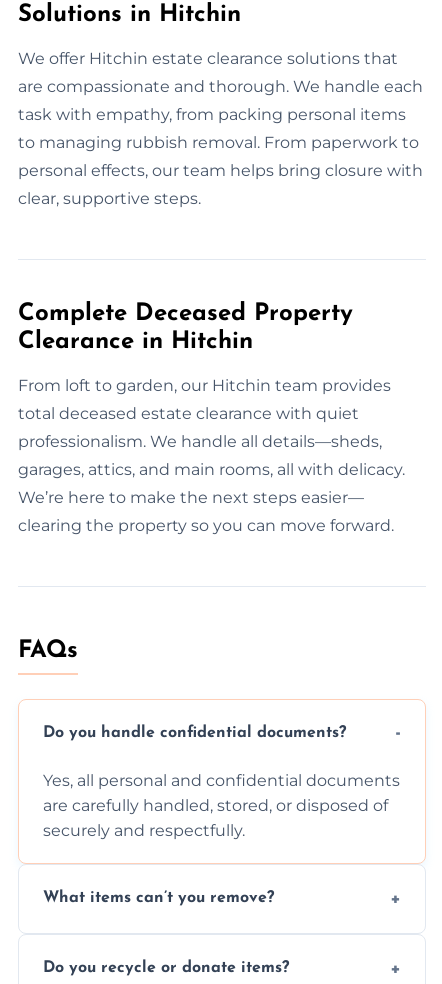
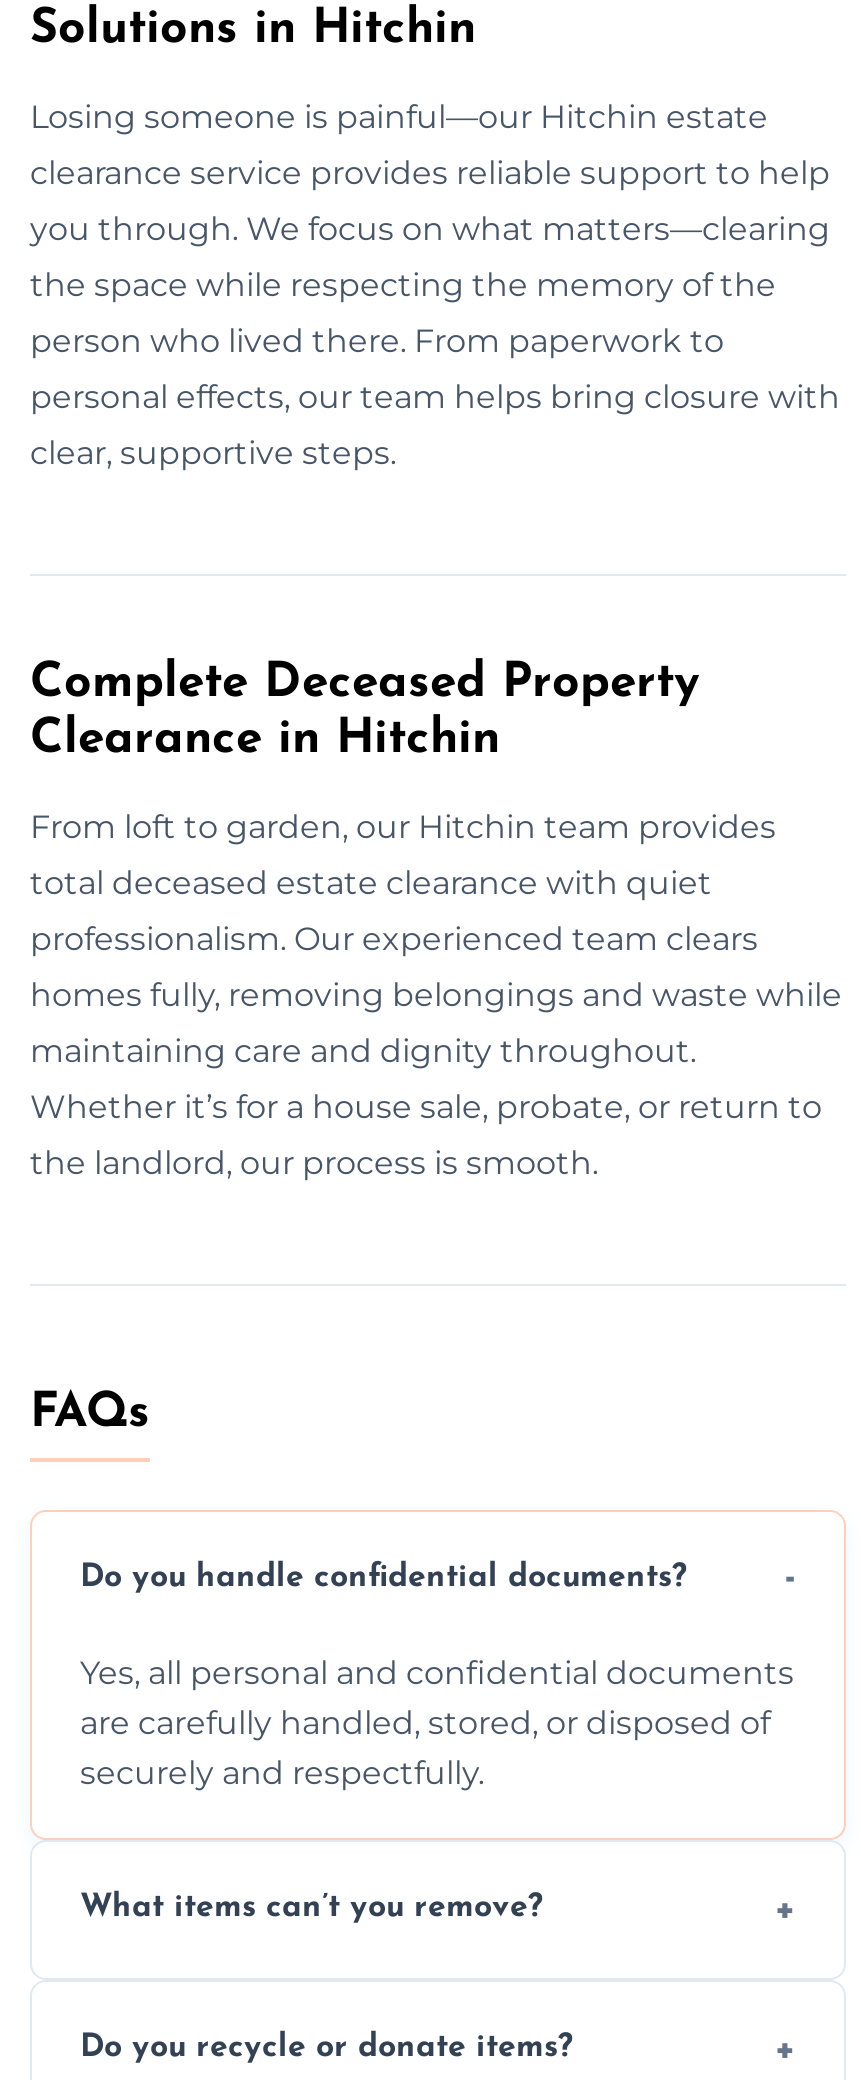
[18,49,423,152] We offer Hitchin estate clearance solutions that | are compassionate and thorough. We handle each | task with empathy, from packing personal items | to managing rubbish removal. From paperwork to -> [30,97,830,359] Losing someone is painful—our Hitchin estate | clearance service provides reliable support to help | you through. We focus on what matters—clearing | the space while respecting the memory of the | person who lived there. From paperwork to
[18,432,405,535] professionalism. We handle all details—sheds, | garages, attics, and main rooms, all with delicacy. | We’re here to make the next steps easier— | clearing the property so you can move forward. -> [30,919,842,1181] professionalism. Our experienced team clears | homes fully, removing belongings and waste while | maintaining care and dignity throughout. | Whether it’s for a house sale, probate, or return to | the landlord, our process is smooth.

